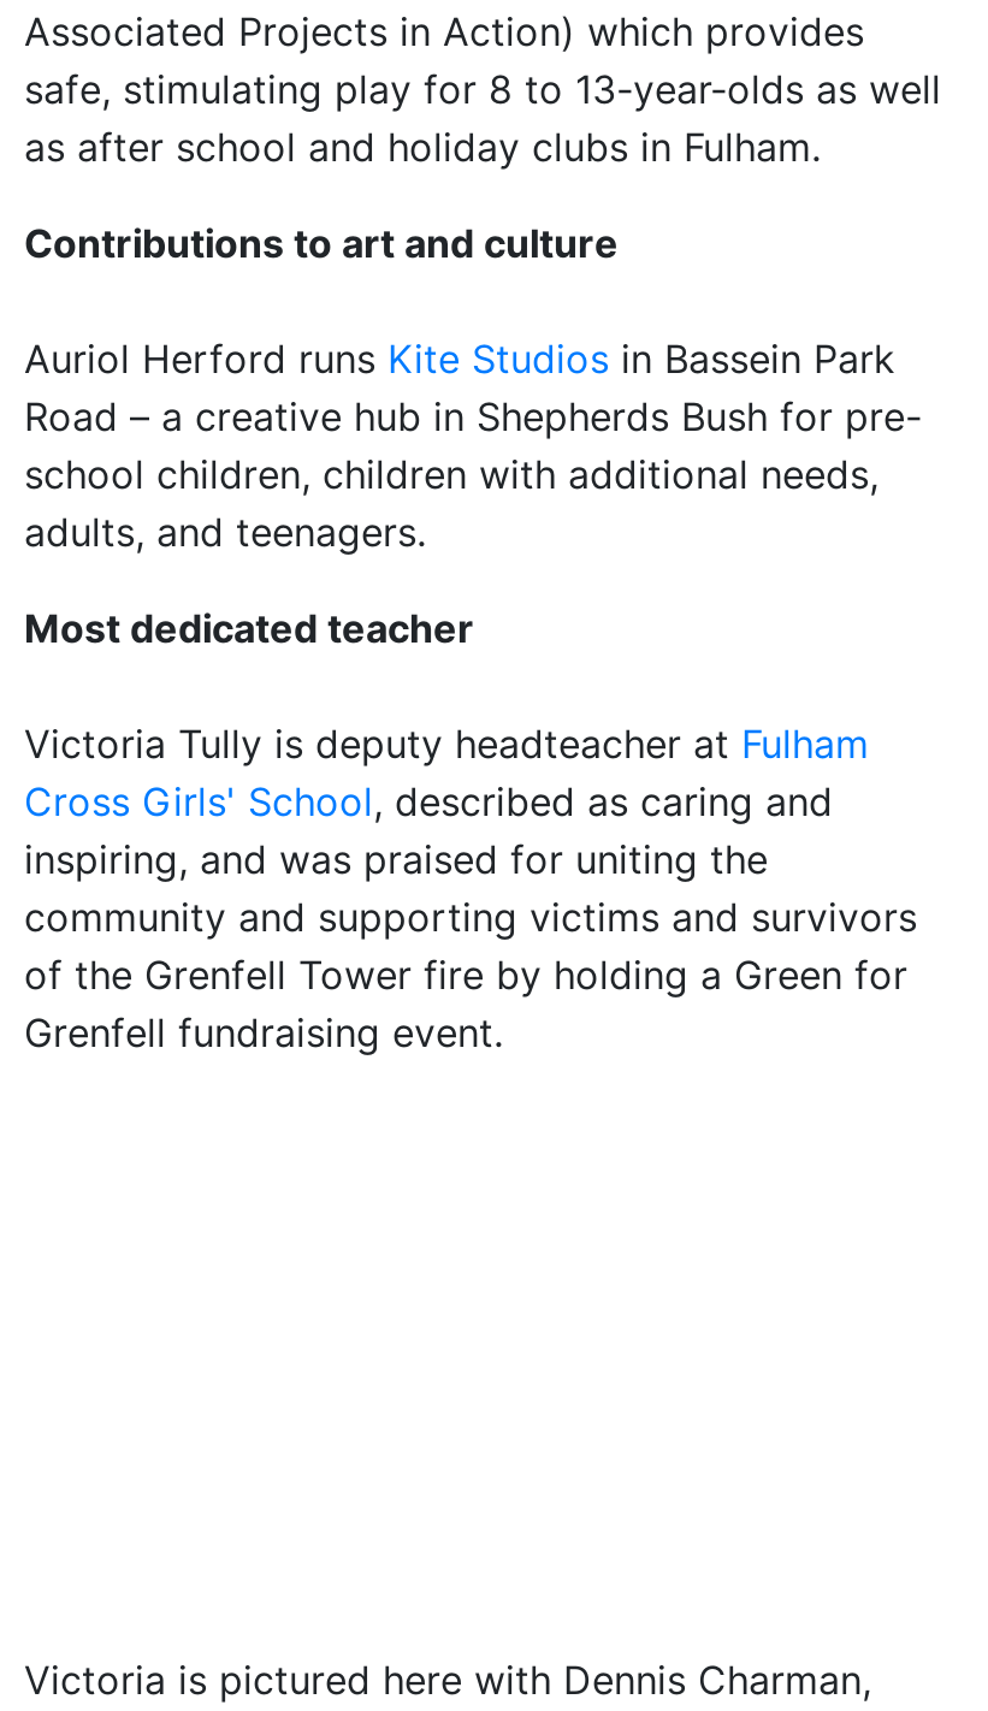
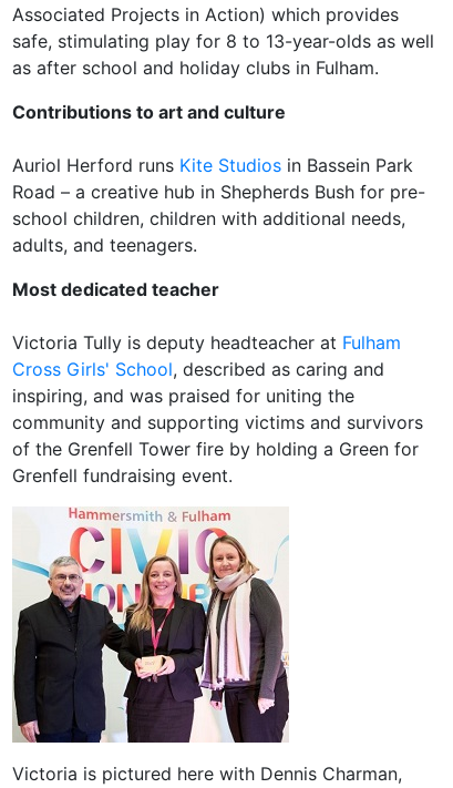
none -> [12,506,290,744] [image]

